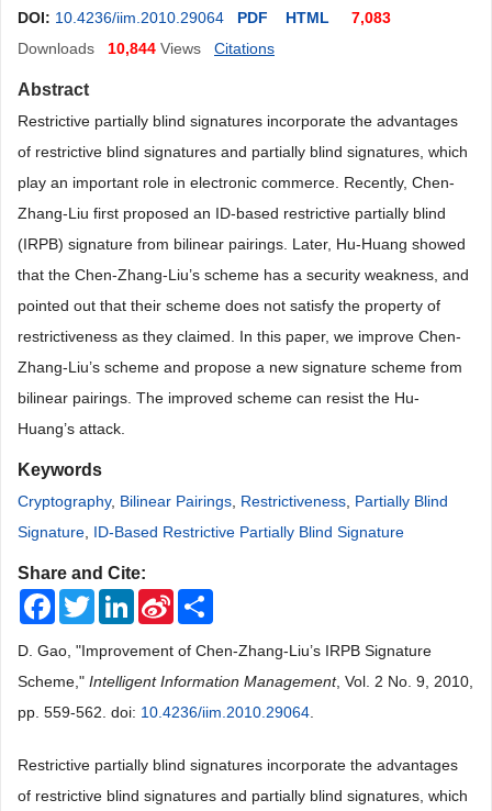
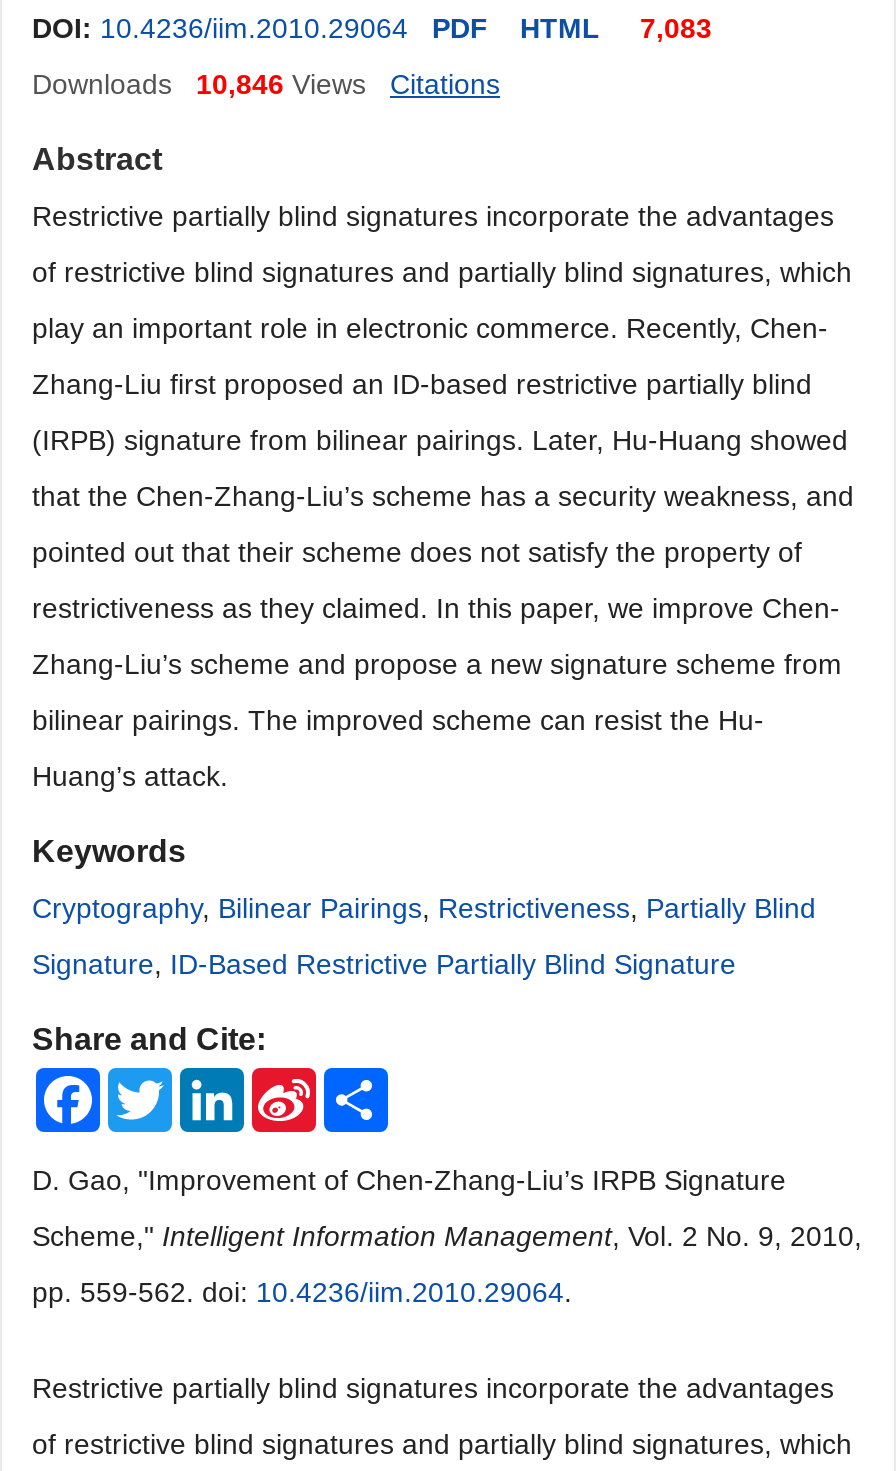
[18,40,201,57] Downloads 10,844 Views -> [32,68,366,100] Downloads 10,846 Views

